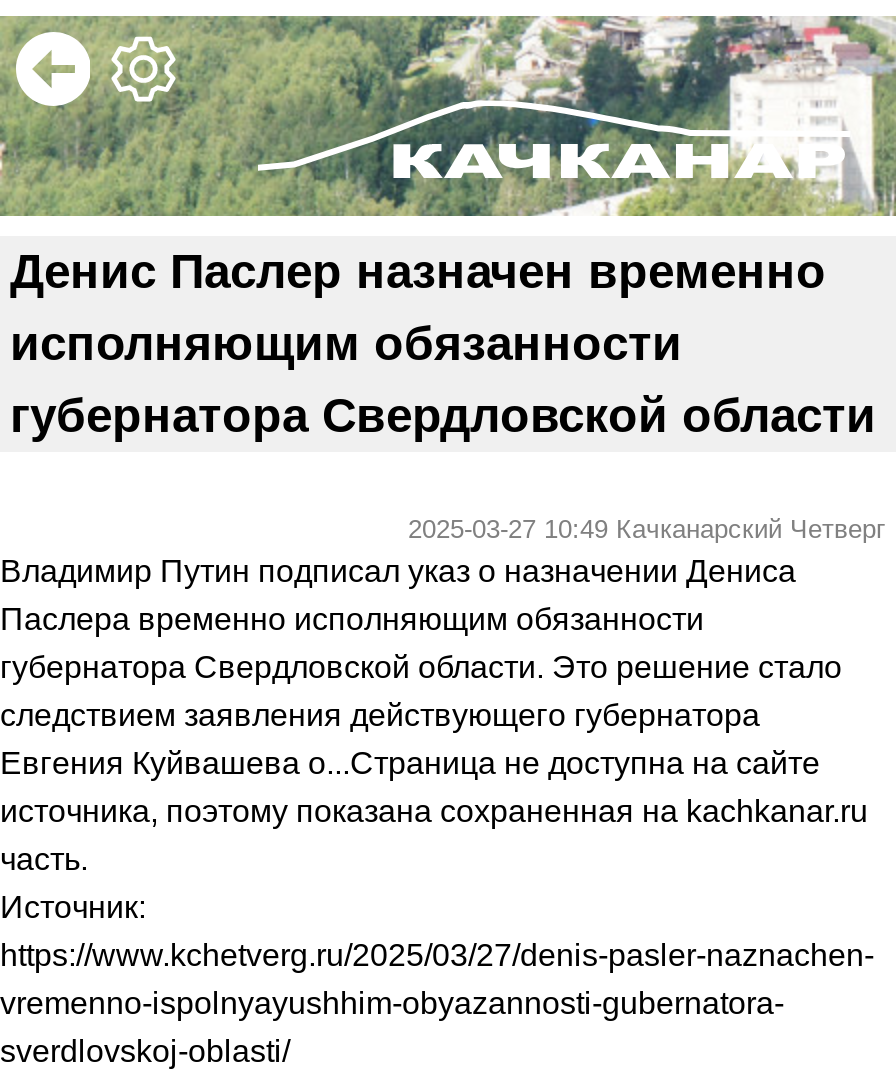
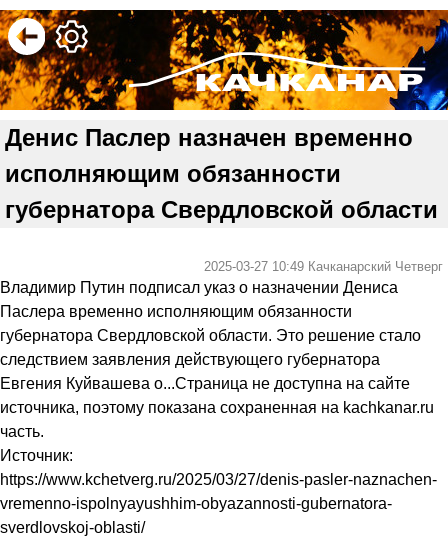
[6,14,890,218] [image] -> [3,9,445,111] [image]

